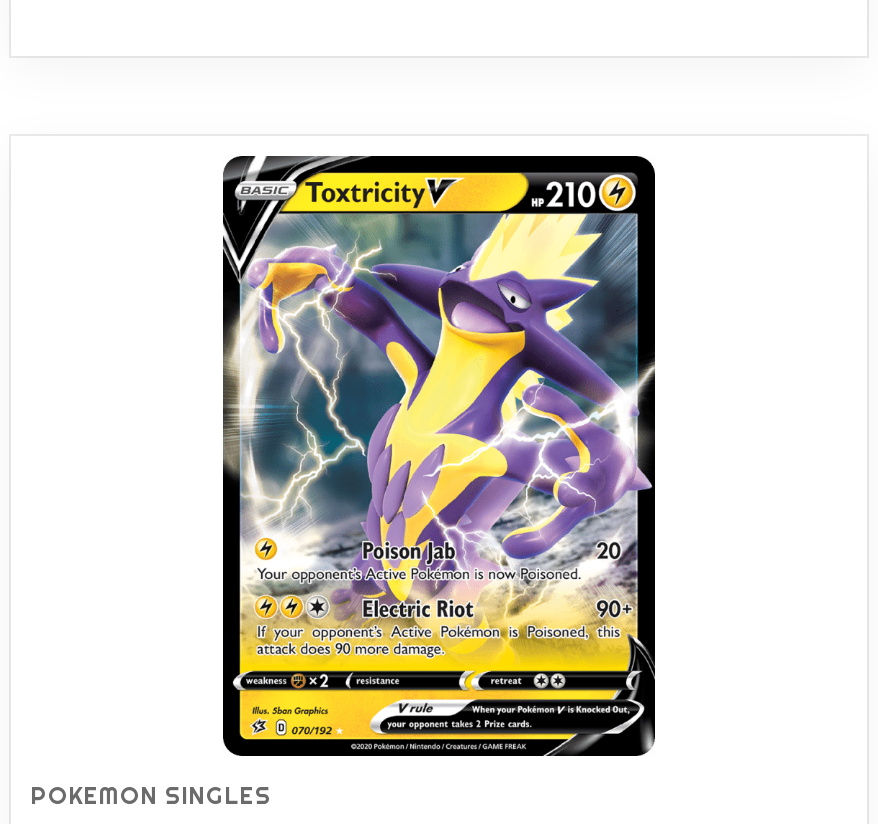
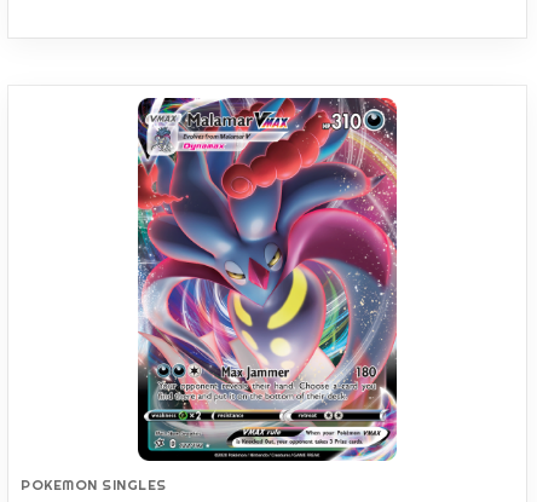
[221,152,657,758] [image] -> [137,97,398,461] [image]

